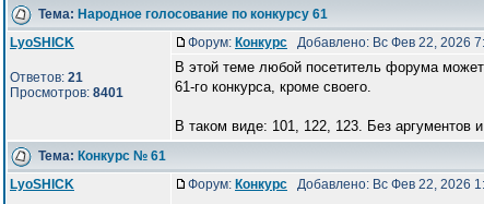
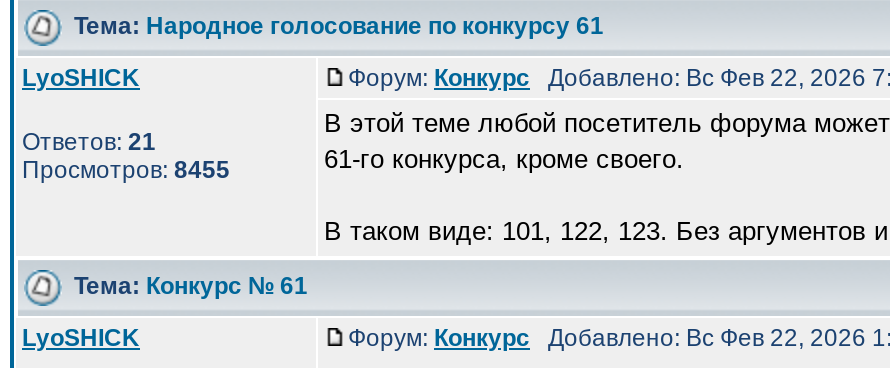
[10,85,123,100] Просмотров: 8401 -> [22,156,230,184] Просмотров: 8455

